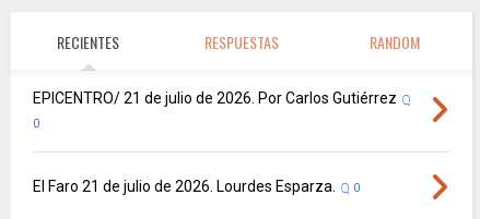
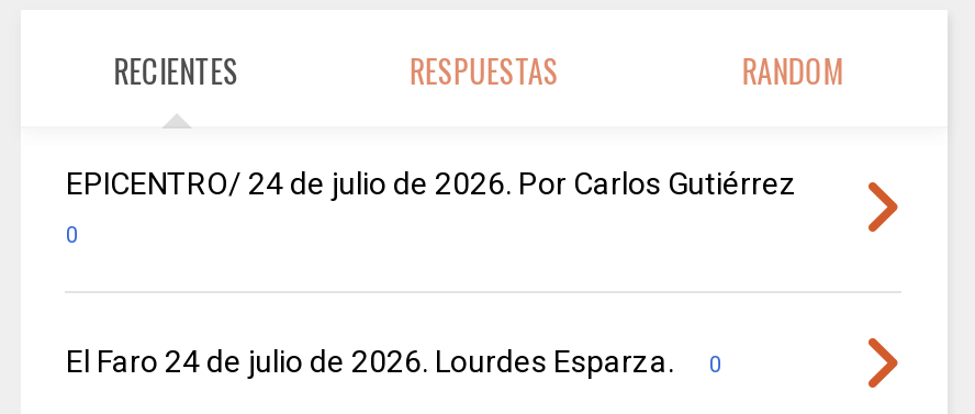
[33,89,397,107] EPICENTRO/ 21 de julio de 2026. Por Carlos Gutiérrez -> [66,166,797,201] EPICENTRO/ 24 de julio de 2026. Por Carlos Gutiérrez
[33,178,336,195] El Faro 21 de julio de 2026. Lourdes Esparza. -> [66,344,674,379] El Faro 24 de julio de 2026. Lourdes Esparza.

